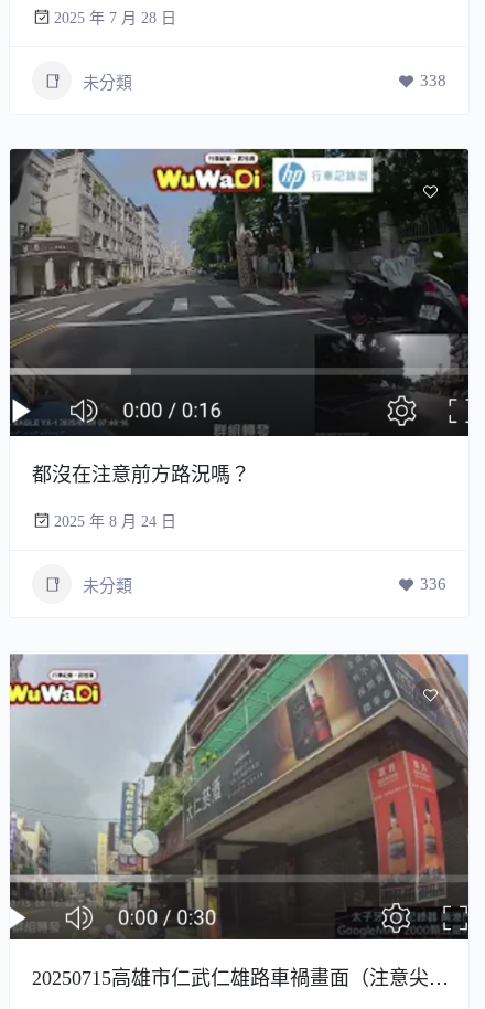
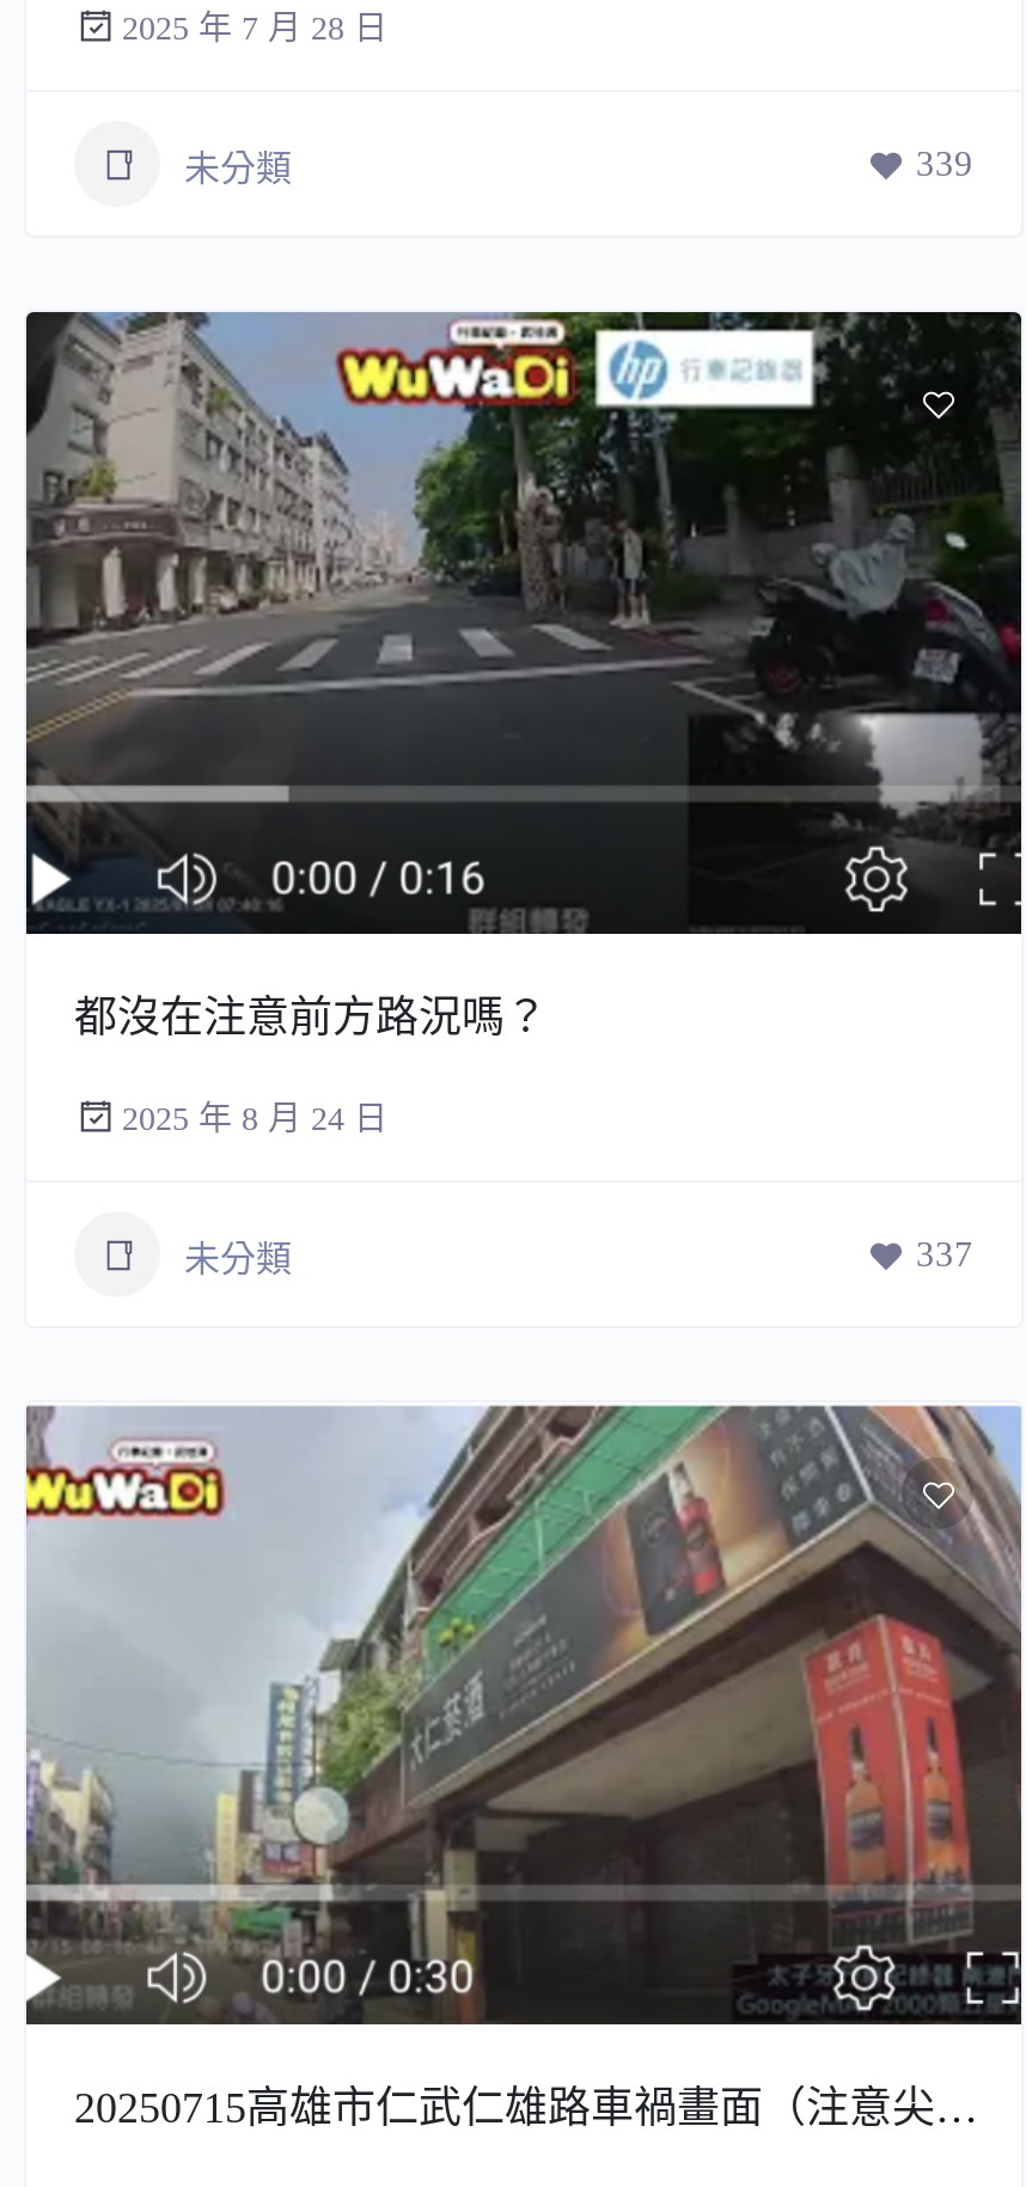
[420,71,446,89] 338 -> [916,144,973,182] 339
[420,575,446,592] 336 -> [916,1234,973,1273] 337

